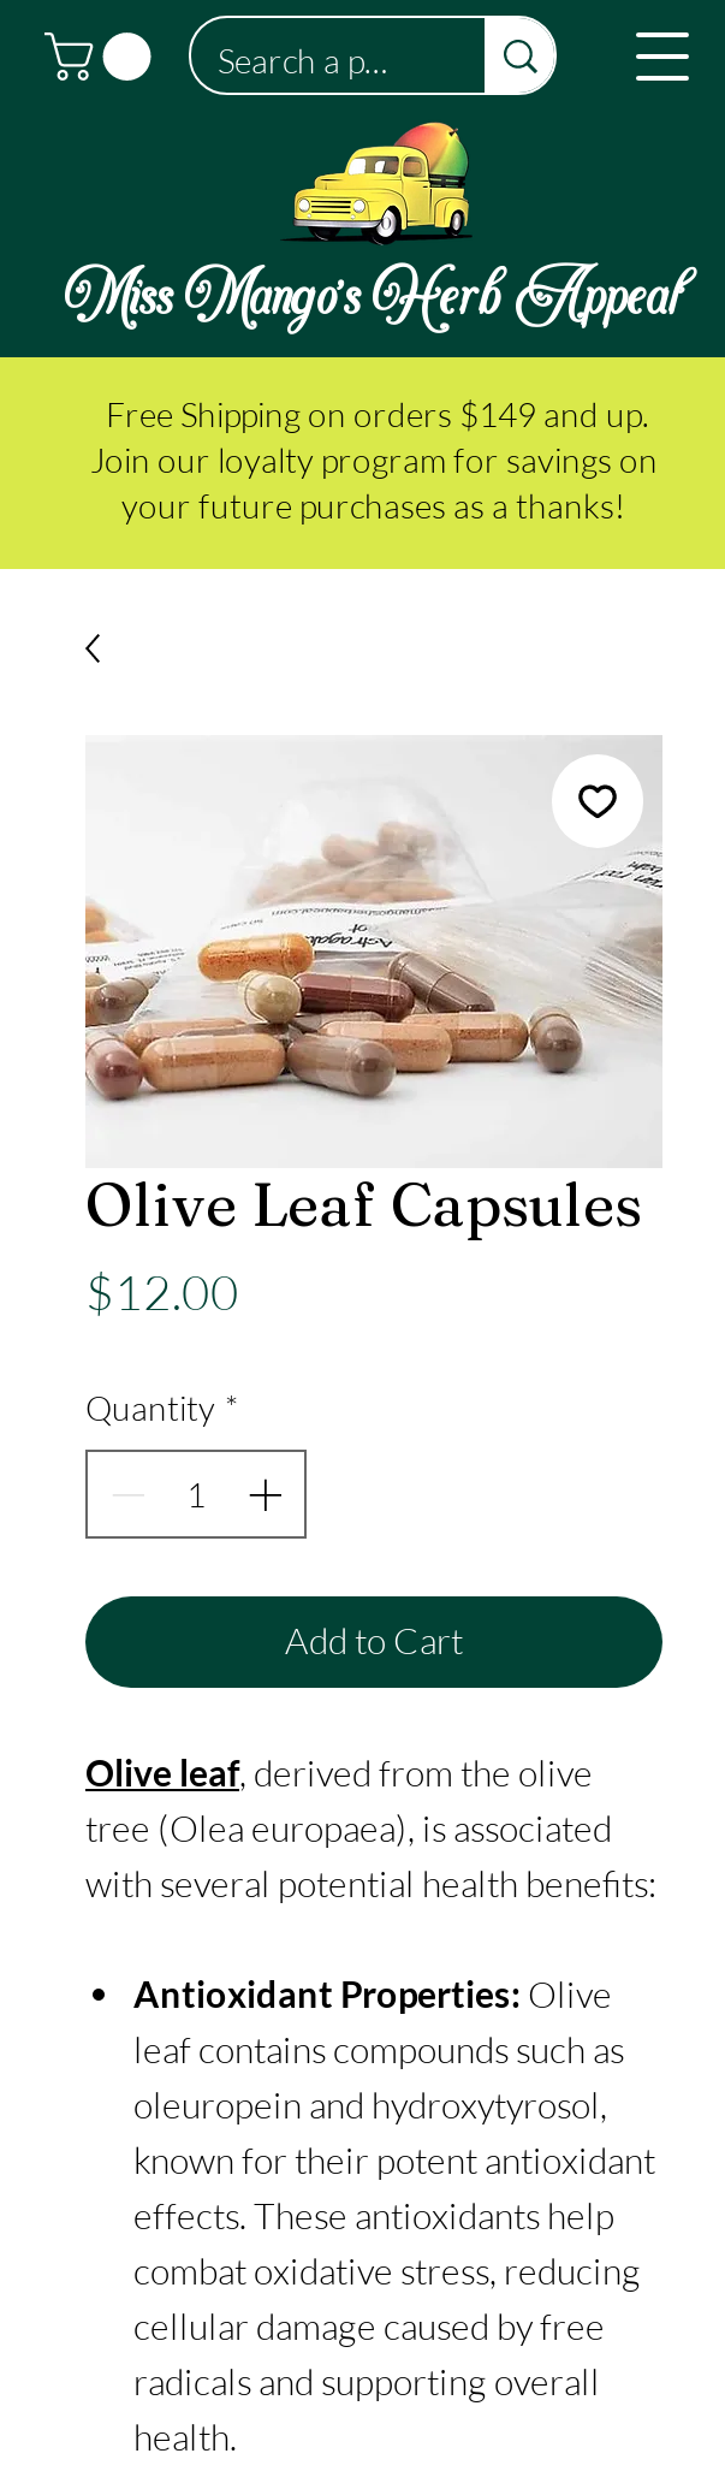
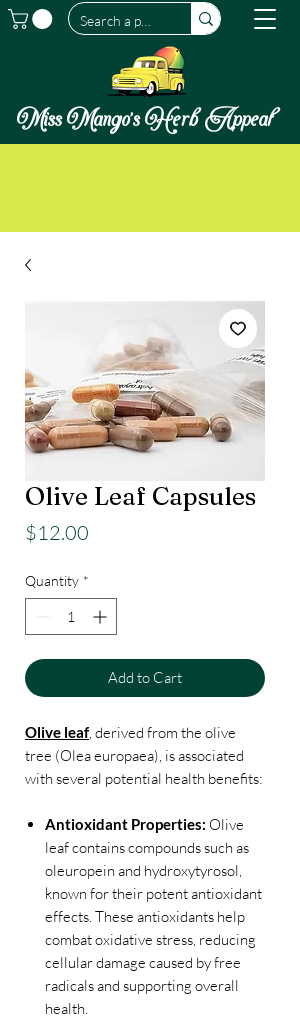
[90,393,658,526] Free Shipping on orders $149 and up. | Join our loyalty program for savings on | your future purchases as a thanks! -> none

